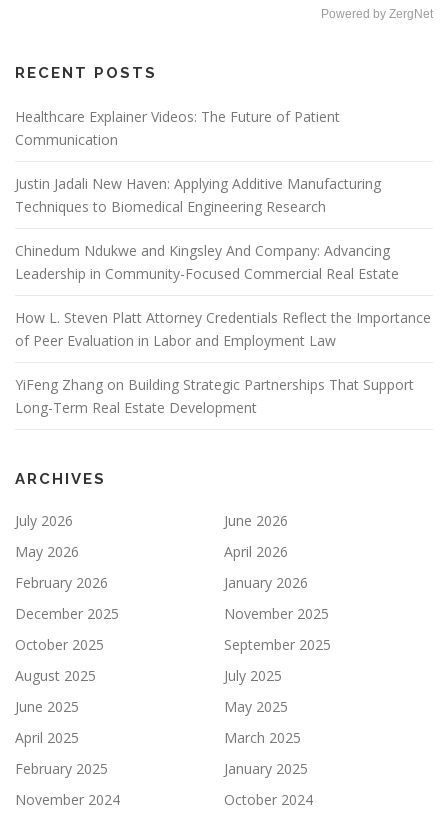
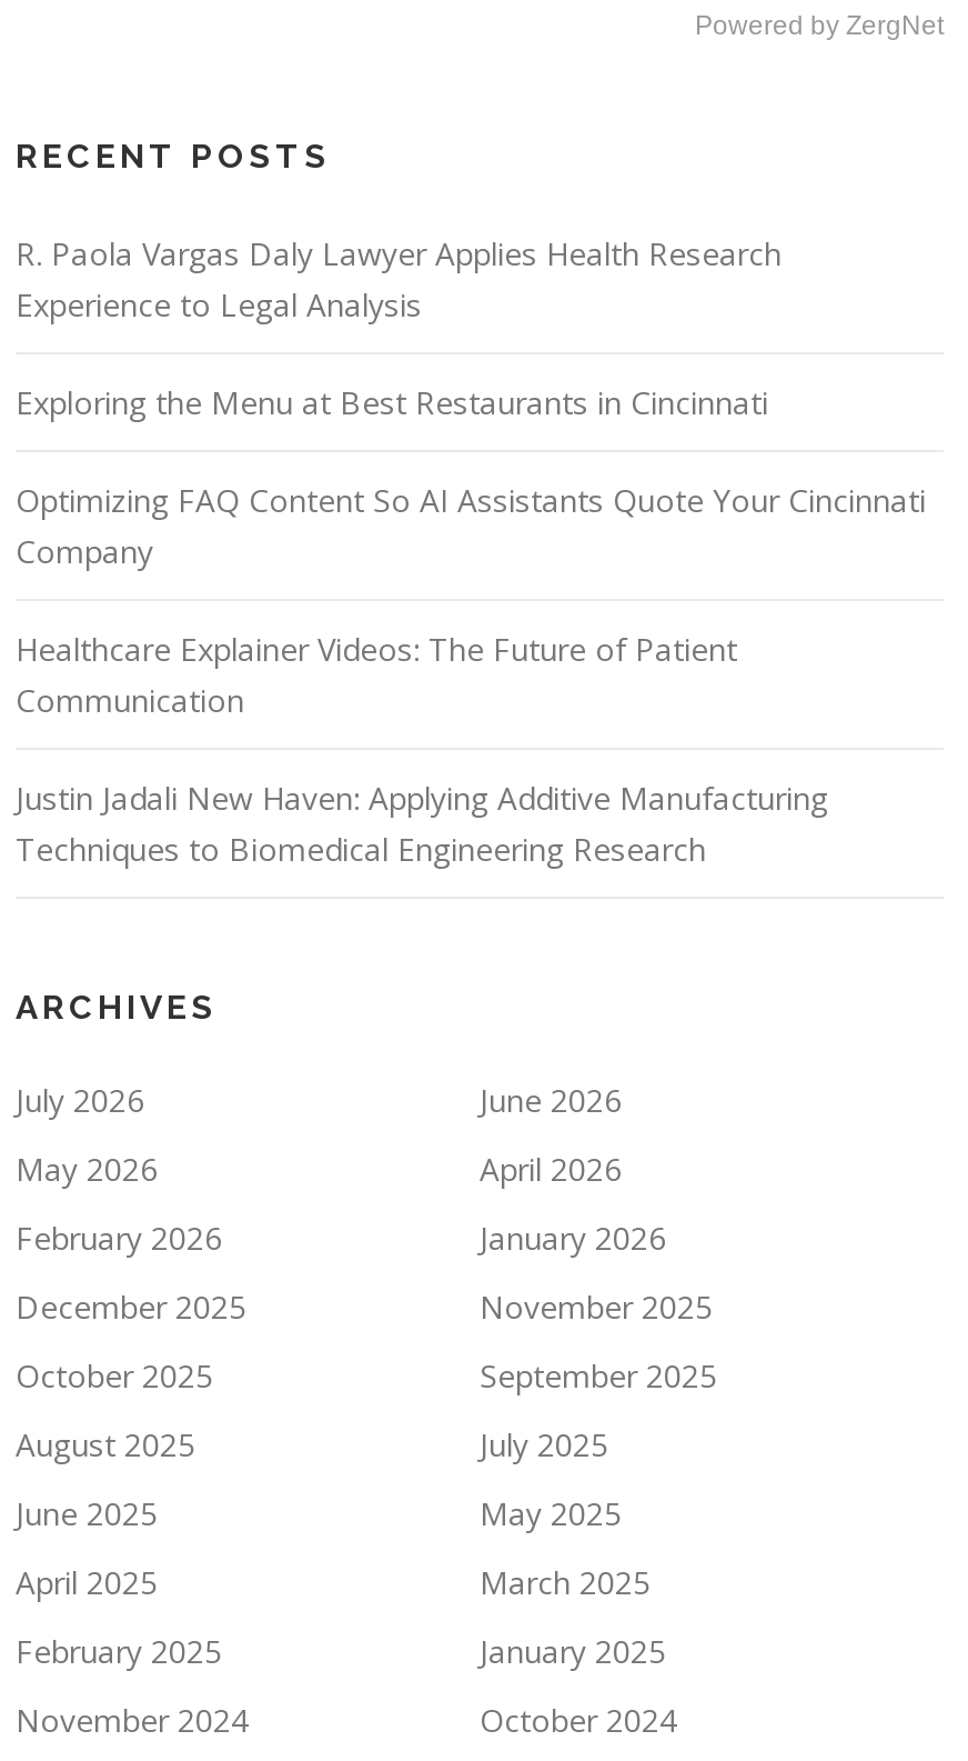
none -> [16,233,926,573] R. Paola Vargas Daly Lawyer Applies Health Research | Experience to Legal Analysis | Exploring the Menu at Best Restaurants in Cincinnati | Optimizing FAQ Content So AI Assistants Quote Your Cincinnati | Company
moved [15,107,381,216] -> [16,628,828,870]: Healthcare Explainer Videos: The Future of Patient | Communication | Justin Jadali New Haven: Applying Additive Manufacturing | Techniques to Biomedical Engineering Research
[15,241,431,417] Chinedum Ndukwe and Kingsley And Company: Advancing | Leadership in Community-Focused Commercial Real Estate | How L. Steven Platt Attorney Credentials Reflect the Importance | of Peer Evaluation in Labor and Employment Law | YiFeng Zhang on Building Strategic Partnerships That Support | Long-Term Real Estate Development -> none

